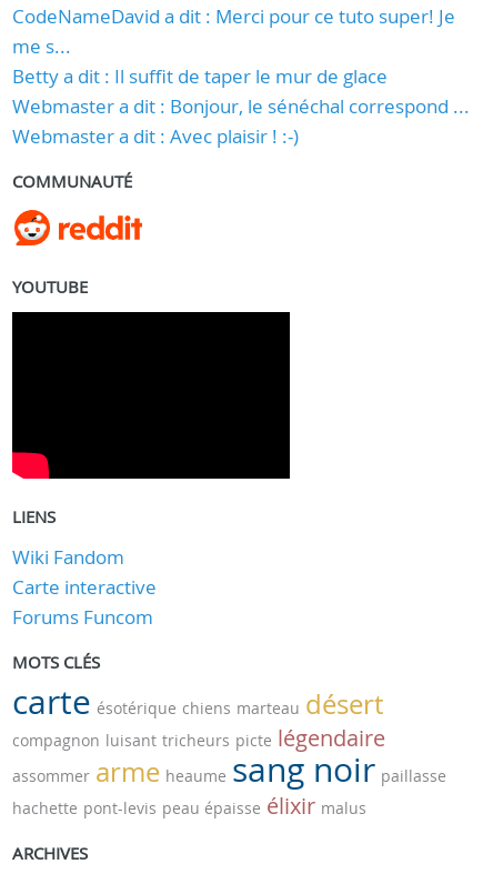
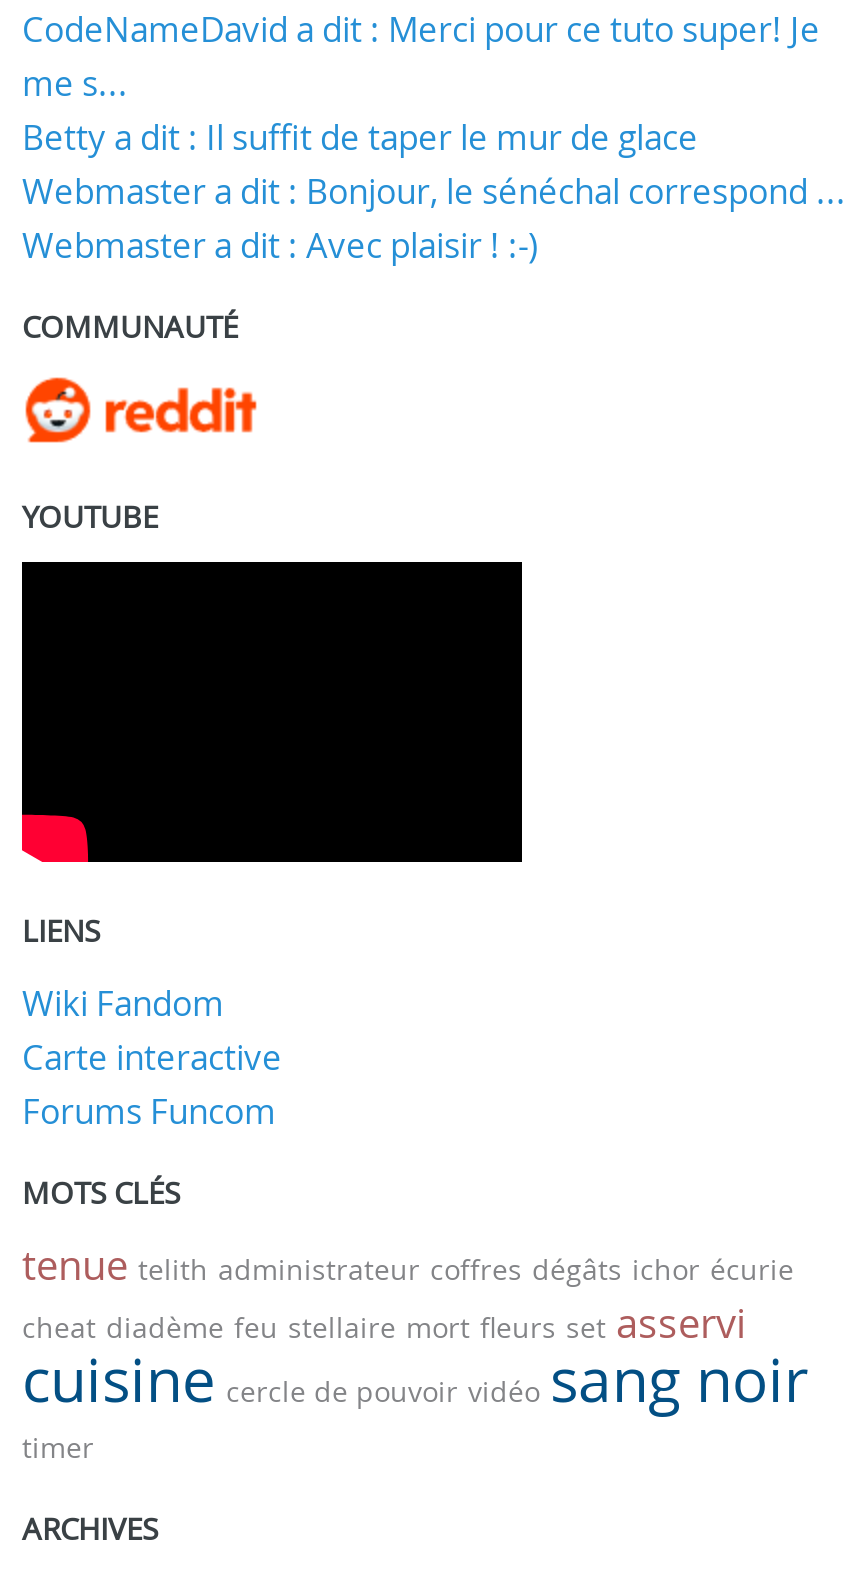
[12,679,446,820] carte ésotérique chiens marteau désert | compagnon luisant tricheurs picte légendaire | assommer arme heaume sang noir paillasse | hachette pont-levis peau épaisse élixir malus -> [22,1237,808,1465] tenue telith administrateur coffres dégâts ichor écurie | cheat diadème feu stellaire mort fleurs set asservi | cuisine cercle de pouvoir vidéo sang noir | timer

